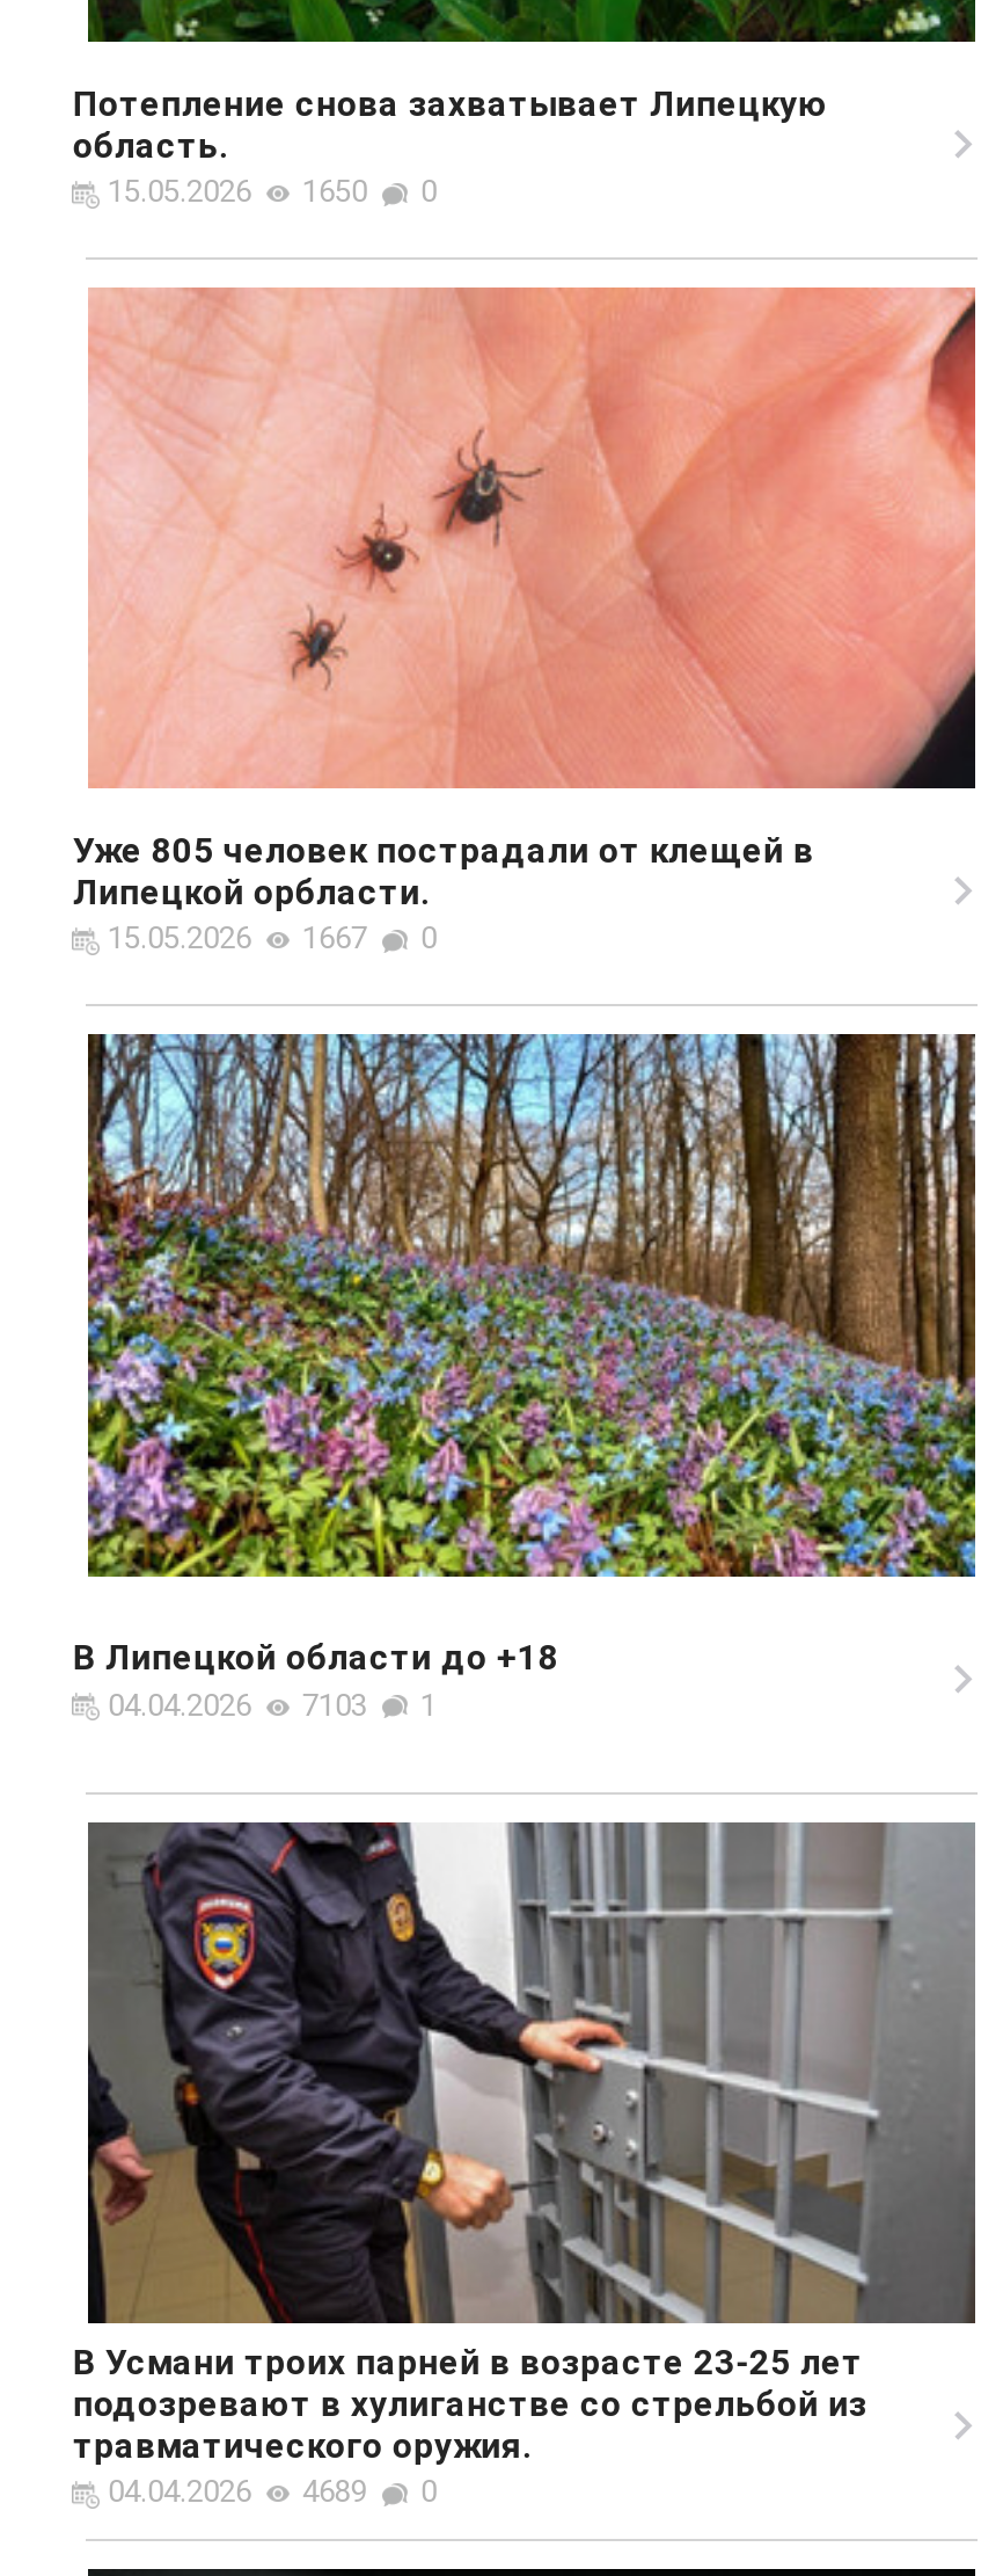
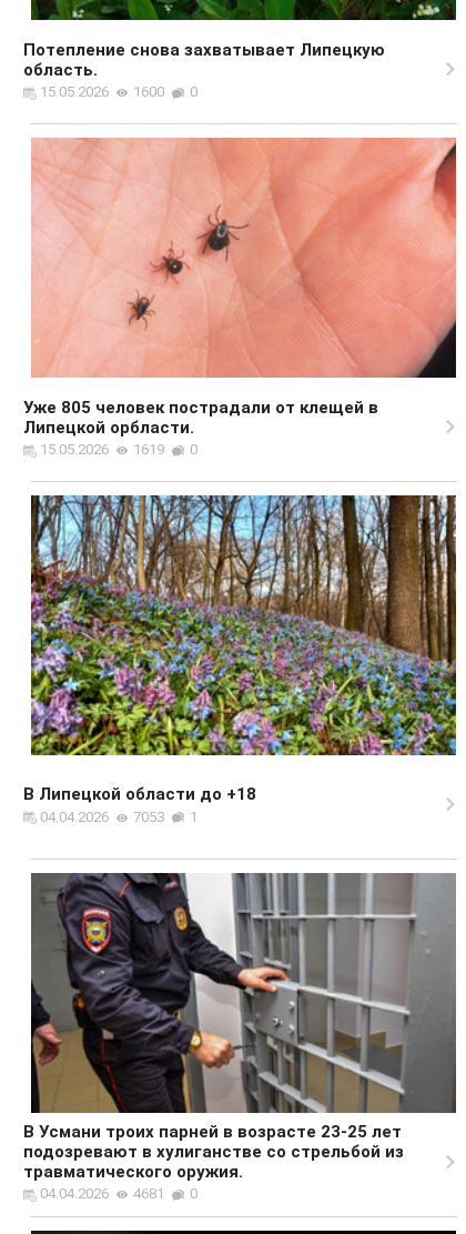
[107,175,436,209] 15.05.2026 1650 0 -> [40,84,198,100] 15.05.2026 1600 0
[107,920,436,955] 15.05.2026 1667 0 -> [40,441,198,458] 15.05.2026 1619 0
[107,1687,436,1722] 04.04.2026 7103 1 -> [40,808,198,825] 04.04.2026 7053 1
[107,2475,436,2510] 04.04.2026 4689 0 -> [40,1186,198,1202] 04.04.2026 4681 0

